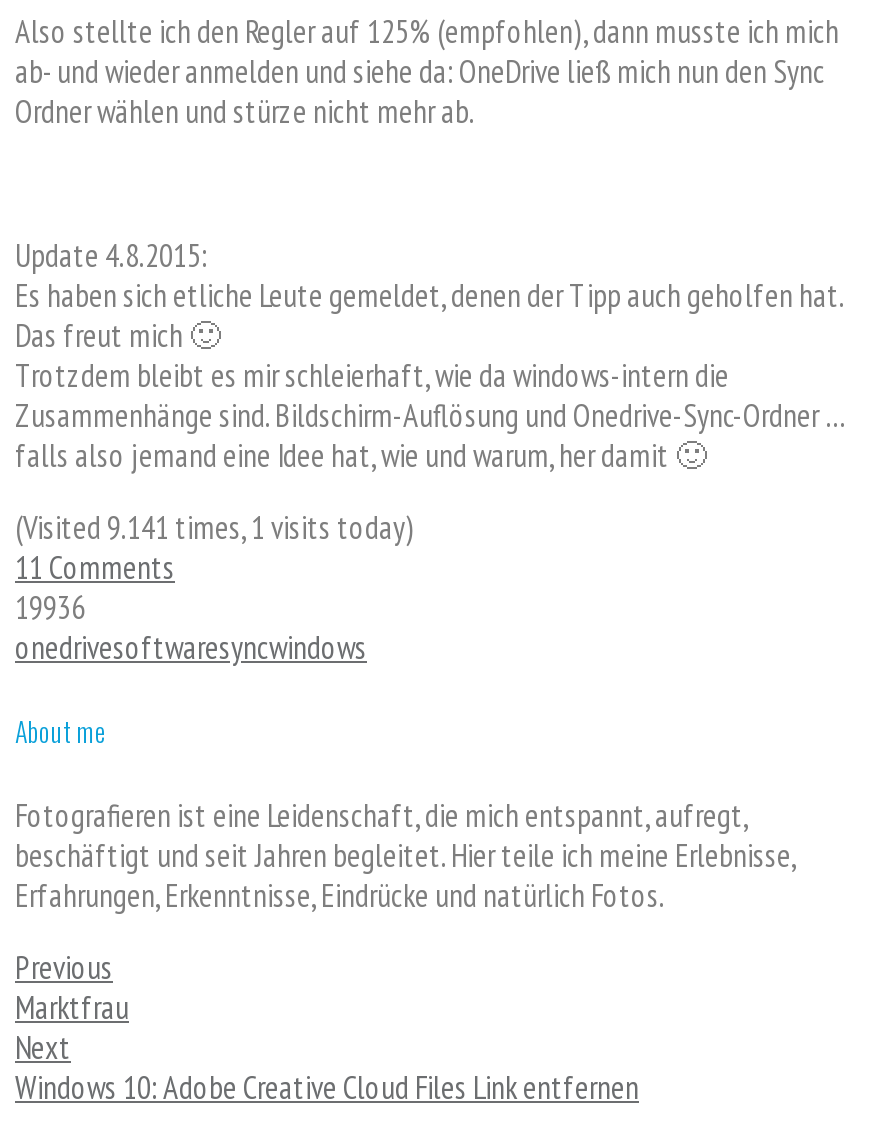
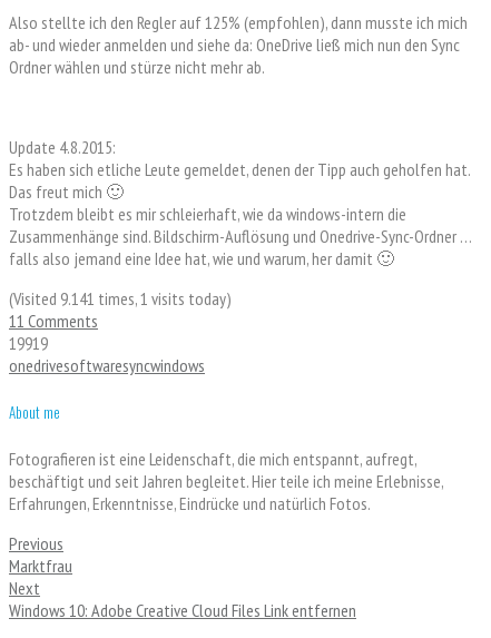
[15,587,85,627] 19936 -> [9,332,48,354] 19919

